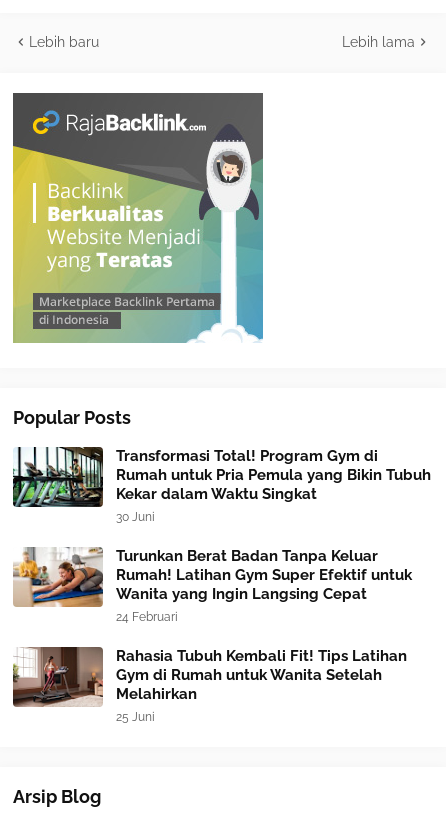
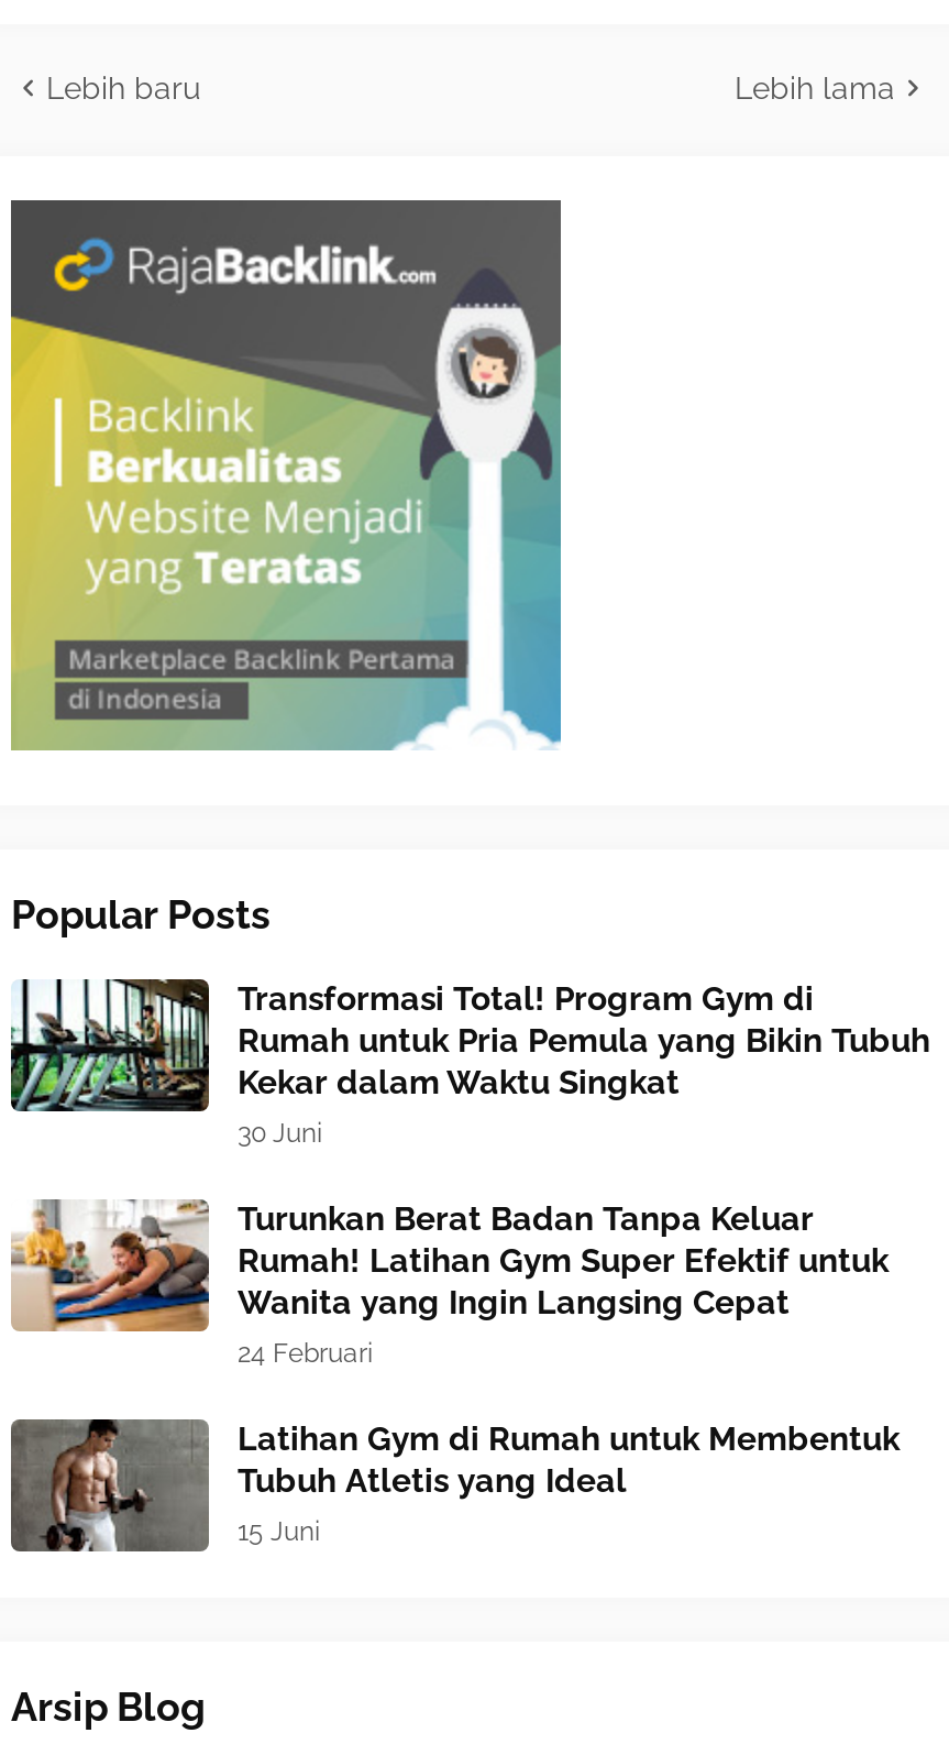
[13,646,407,724] [image] | Rahasia Tubuh Kembali Fit! Tips Latihan | Gym di Rumah untuk Wanita Setelah | Melahirkan | 25 Juni -> [11,1417,900,1554] [image] | Latihan Gym di Rumah untuk Membentuk | Tubuh Atletis yang Ideal | 15 Juni

